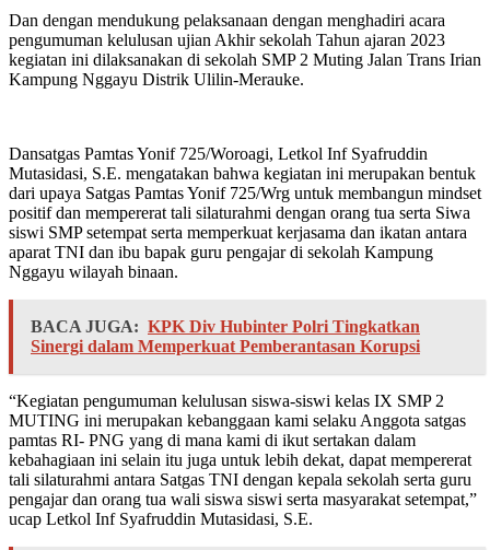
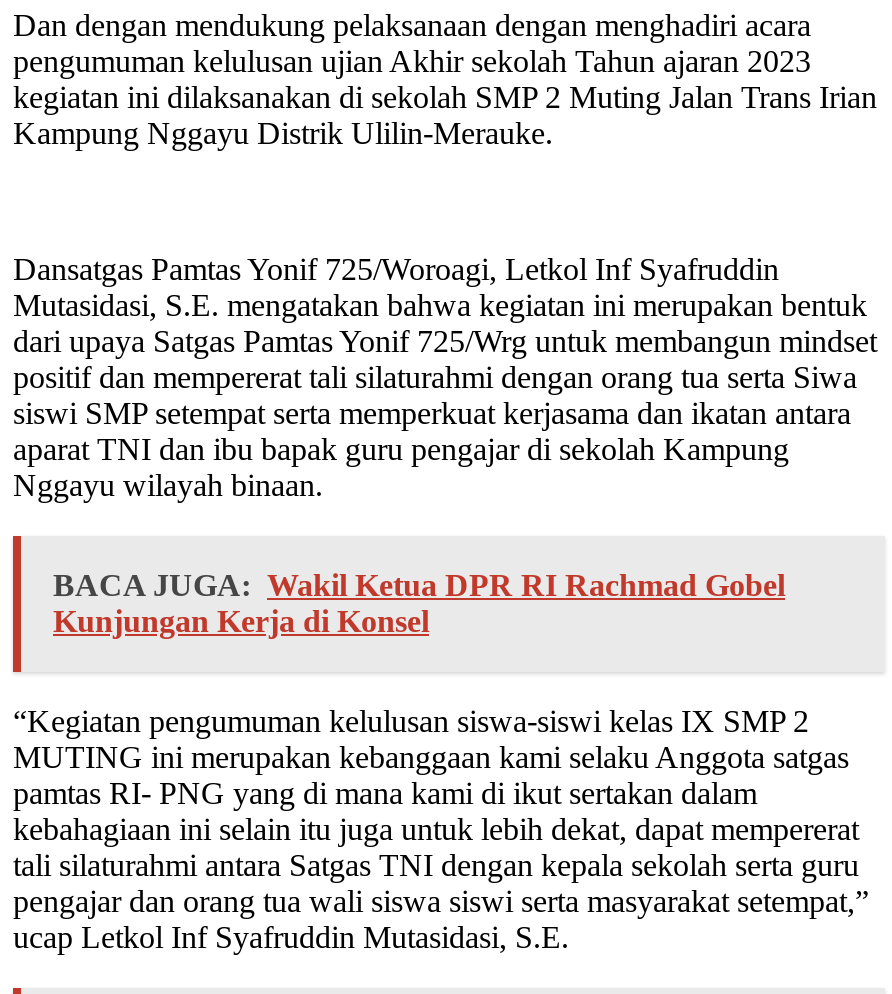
[31,317,420,356] BACA JUGA: KPK Div Hubinter Polri Tingkatkan | Sinergi dalam Memperkuat Pemberantasan Korupsi -> [53,569,785,639] BACA JUGA: Wakil Ketua DPR RI Rachmad Gobel | Kunjungan Kerja di Konsel

